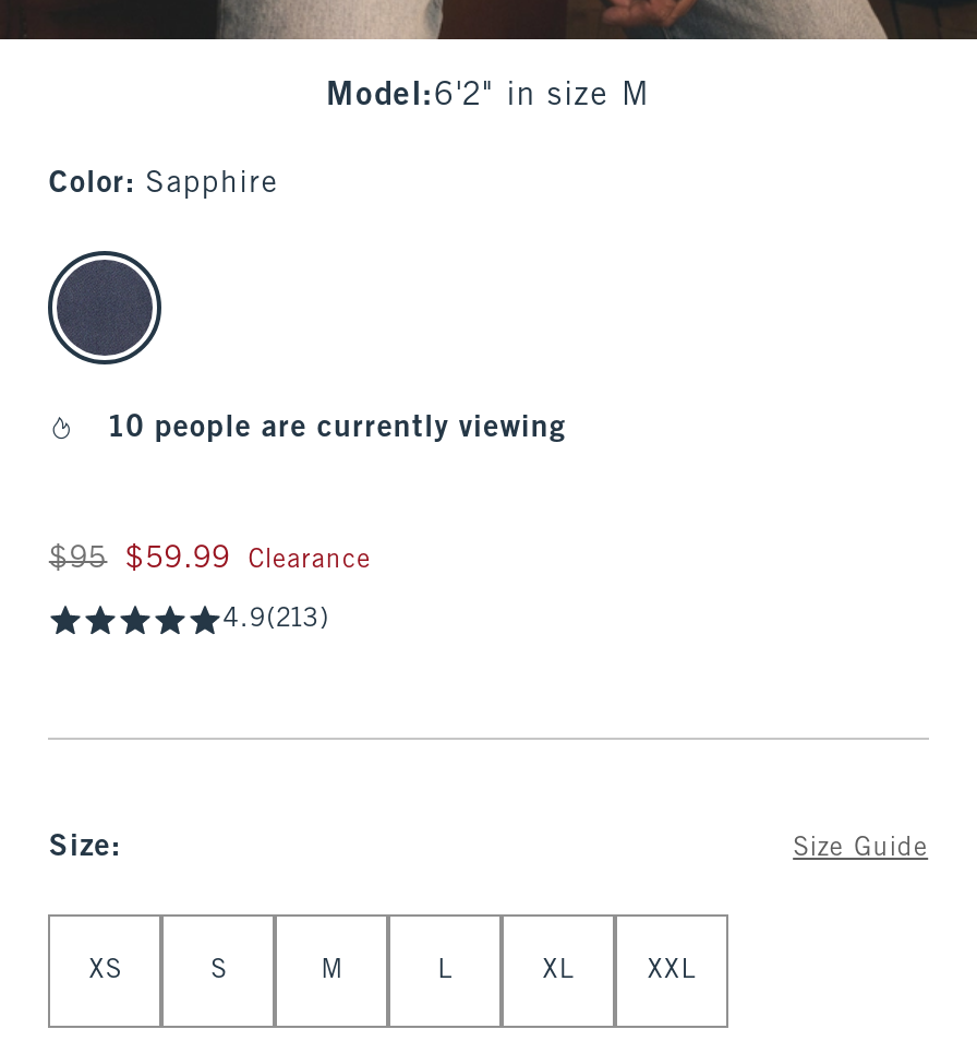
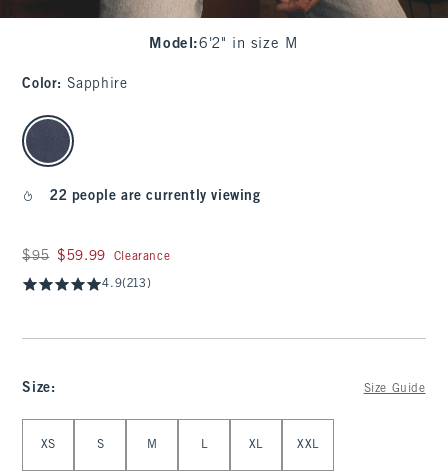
[109,415,566,443] 10 people are currently viewing -> [50,190,261,203] 22 people are currently viewing

